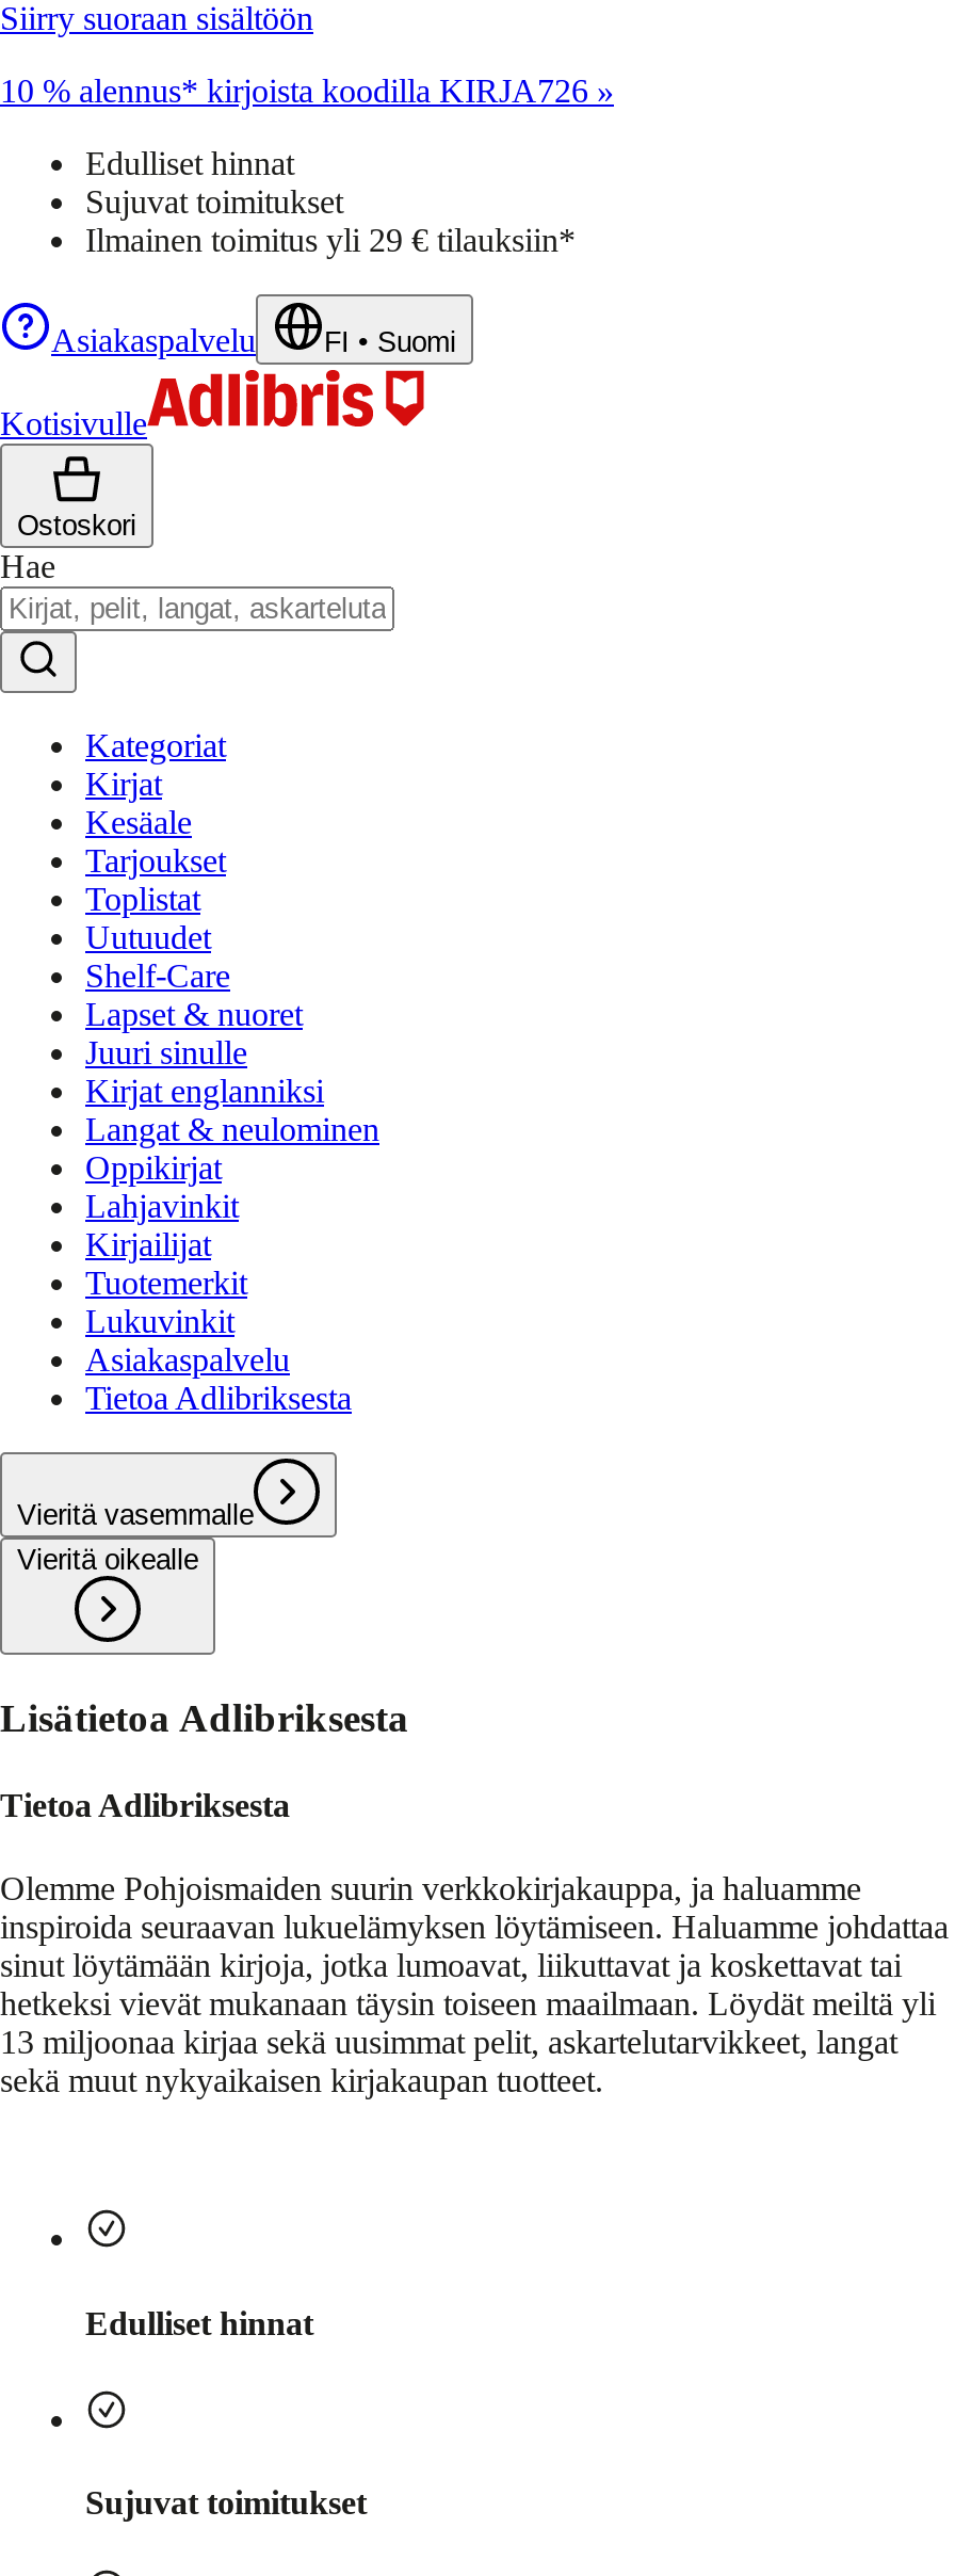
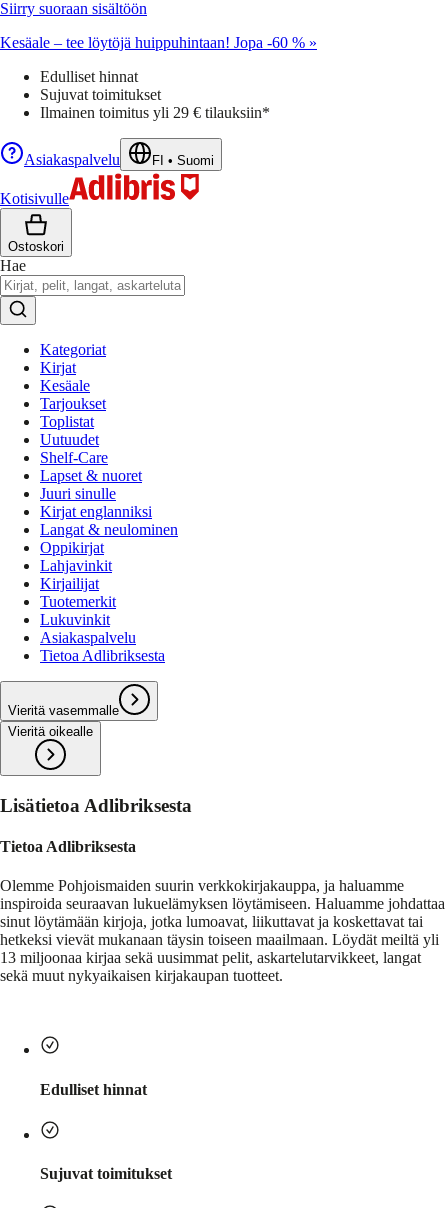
[0,73,614,109] 10 % alennus* kirjoista koodilla KIRJA726 » -> [0,34,317,51] Kesäale – tee löytöjä huippuhintaan! Jopa -60 % »

